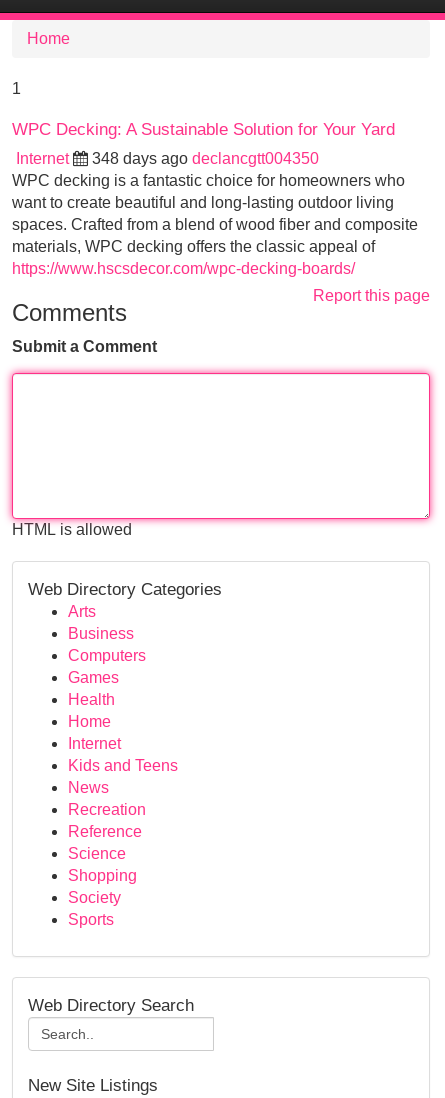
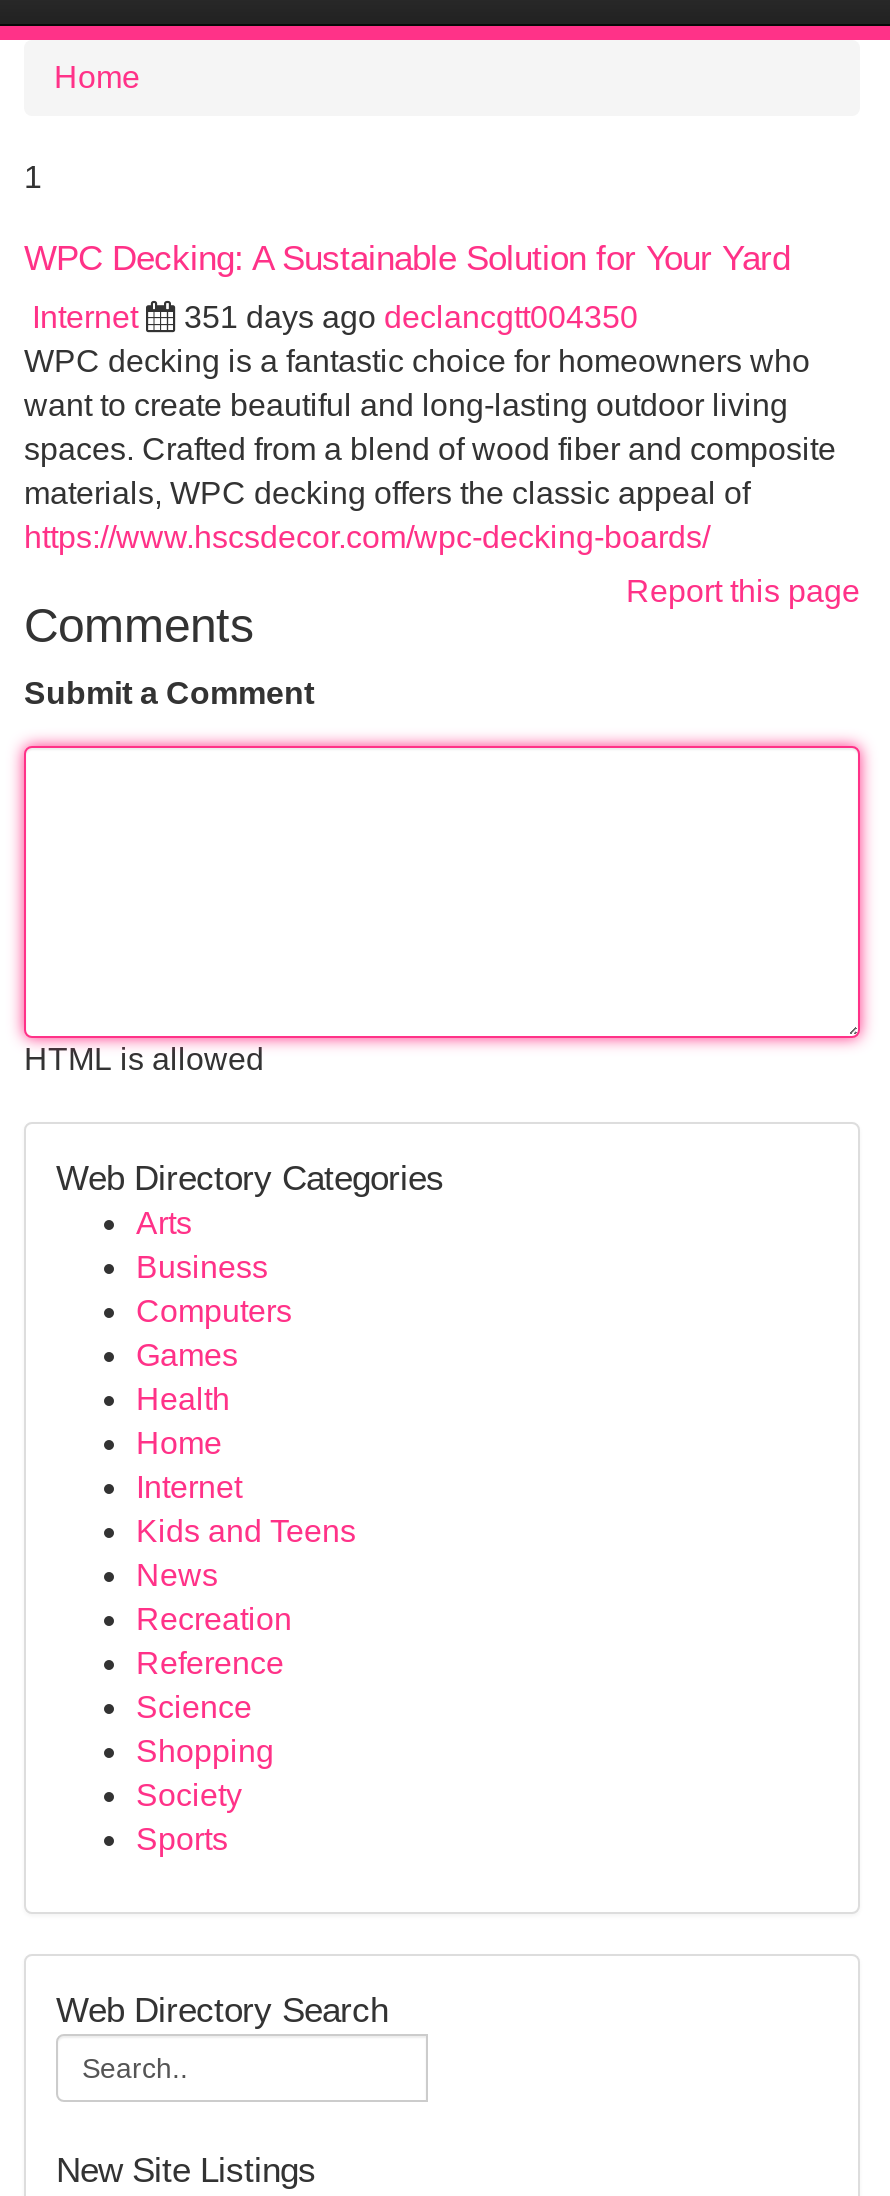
[92,150,319,167] 348 days ago declancgtt004350 -> [184,300,638,334] 351 days ago declancgtt004350

